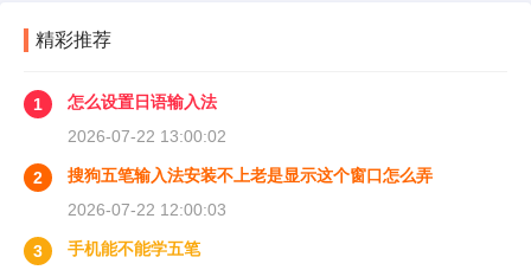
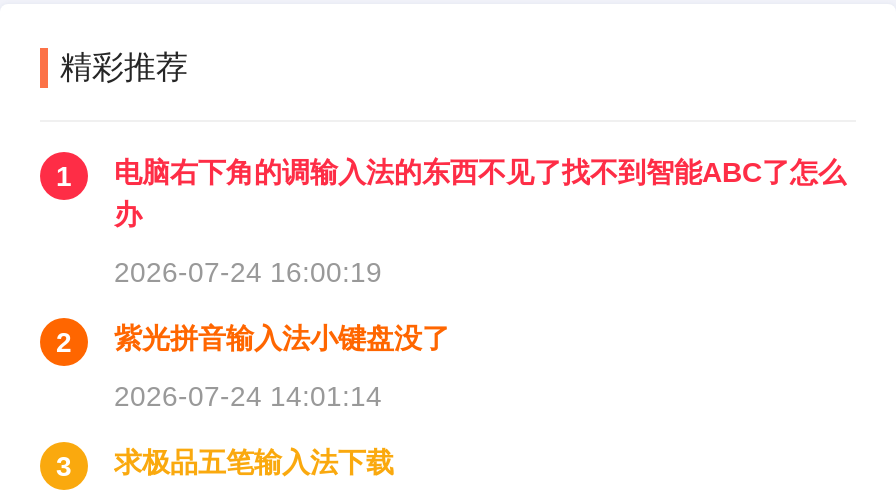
[68,92,217,111] 怎么设置日语输入法 -> [114,156,846,230] 电脑右下角的调输入法的东西不见了找不到智能ABC了怎么 | 办
[68,127,226,146] 2026-07-22 13:00:02 -> [114,256,382,288] 2026-07-24 16:00:19
[68,166,433,185] 搜狗五笔输入法安装不上老是显示这个窗口怎么弄 -> [114,322,450,354] 紫光拼音输入法小键盘没了
[68,200,226,219] 2026-07-22 12:00:03 -> [114,380,382,412] 2026-07-24 14:01:14
[68,239,200,258] 手机能不能学五笔 -> [114,446,394,478] 求极品五笔输入法下载

